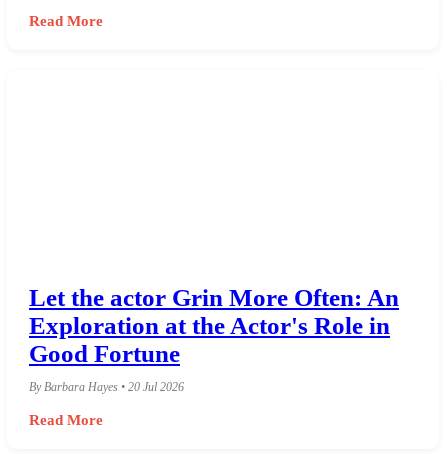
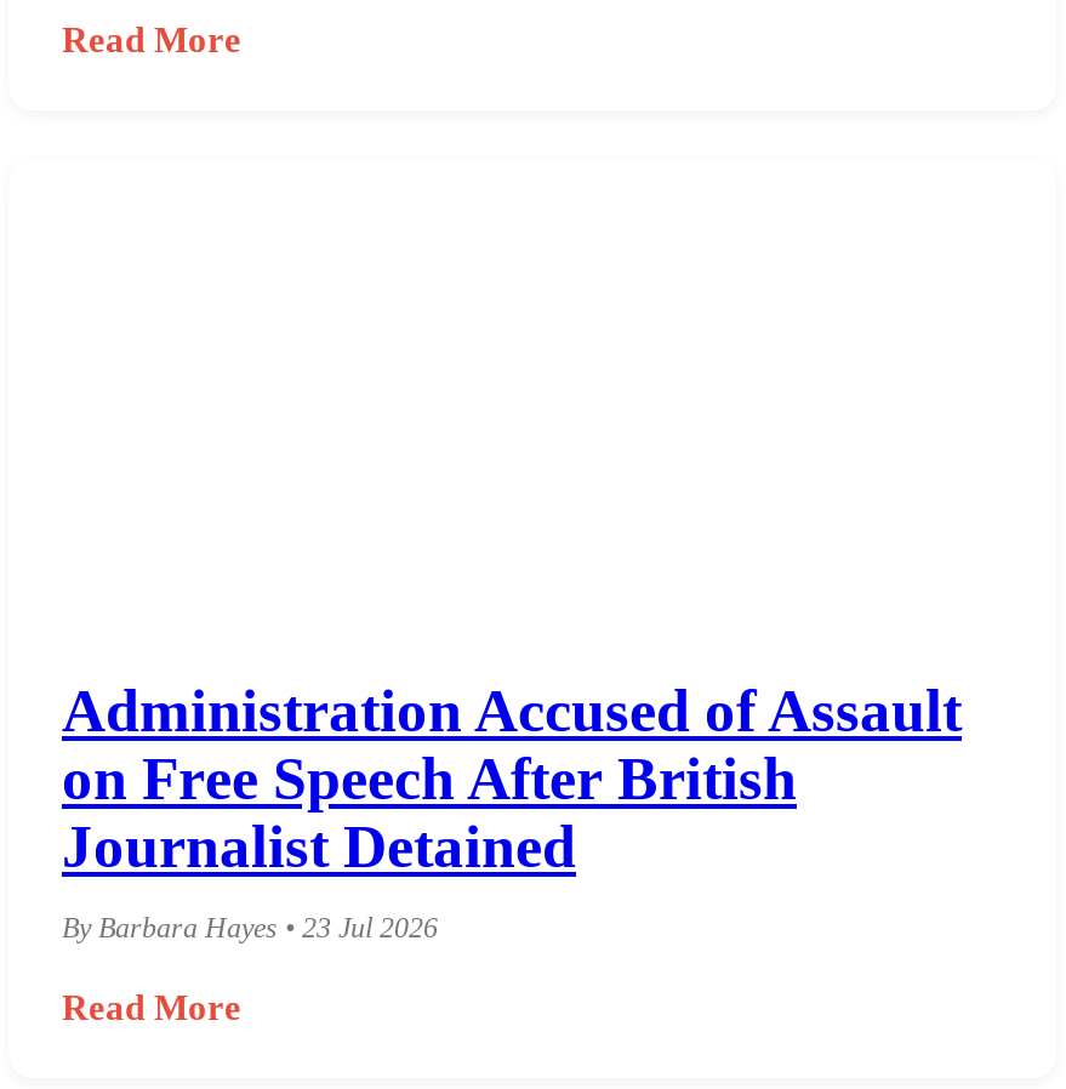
[29,284,399,367] Let the actor Grin More Often: An | Exploration at the Actor's Role in | Good Fortune -> [62,679,962,880] Administration Accused of Assault | on Free Speech After British | Journalist Detained
[29,380,184,394] By Barbara Hayes • 20 Jul 2026 -> [62,911,438,945] By Barbara Hayes • 23 Jul 2026

